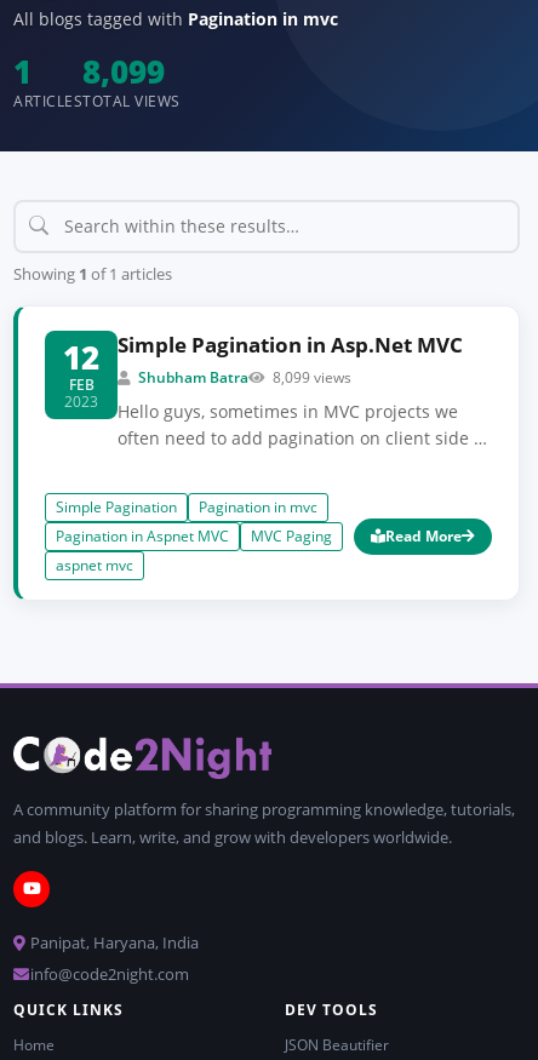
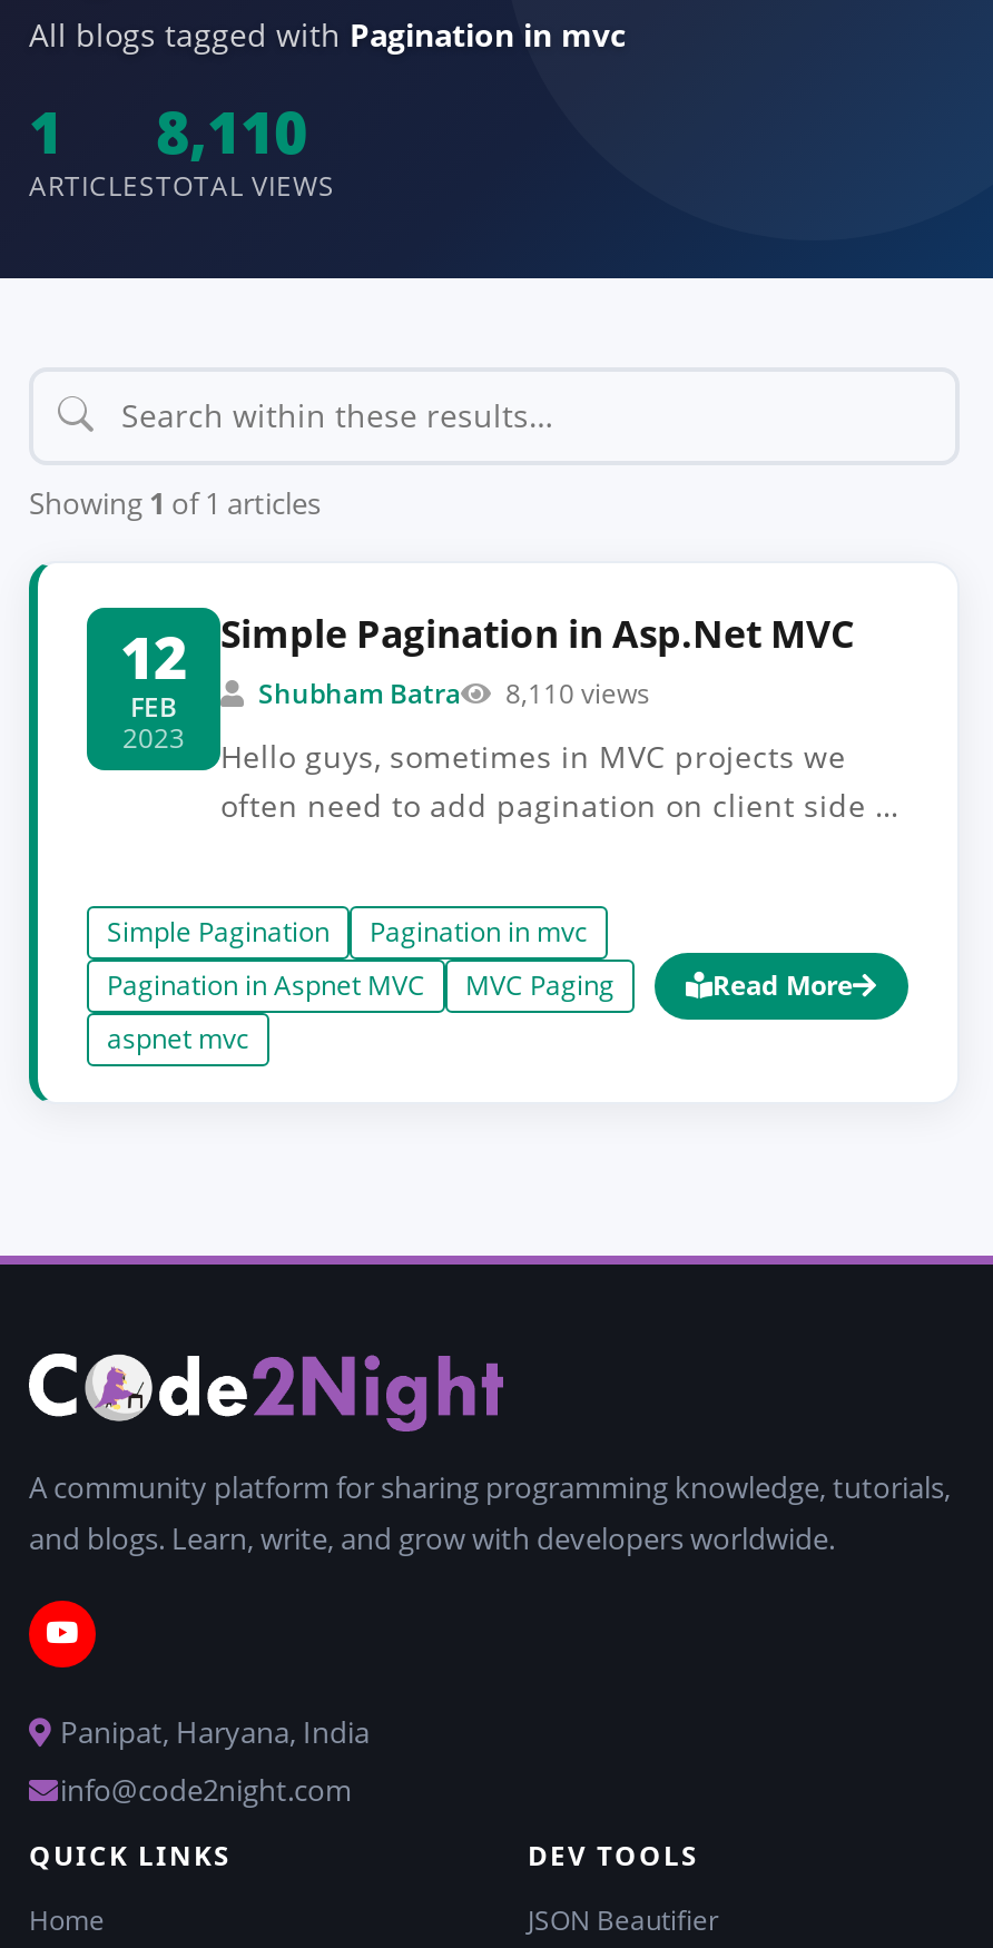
[13,50,165,93] 1 8,099 -> [29,91,307,171] 1 8,110
[63,331,463,388] 12 Simple Pagination in Asp.Net MVC Shubham Batra 8,099 views -> [120,608,855,712] 12 Simple Pagination in Asp.Net MVC Shubham Batra 8,110 views

